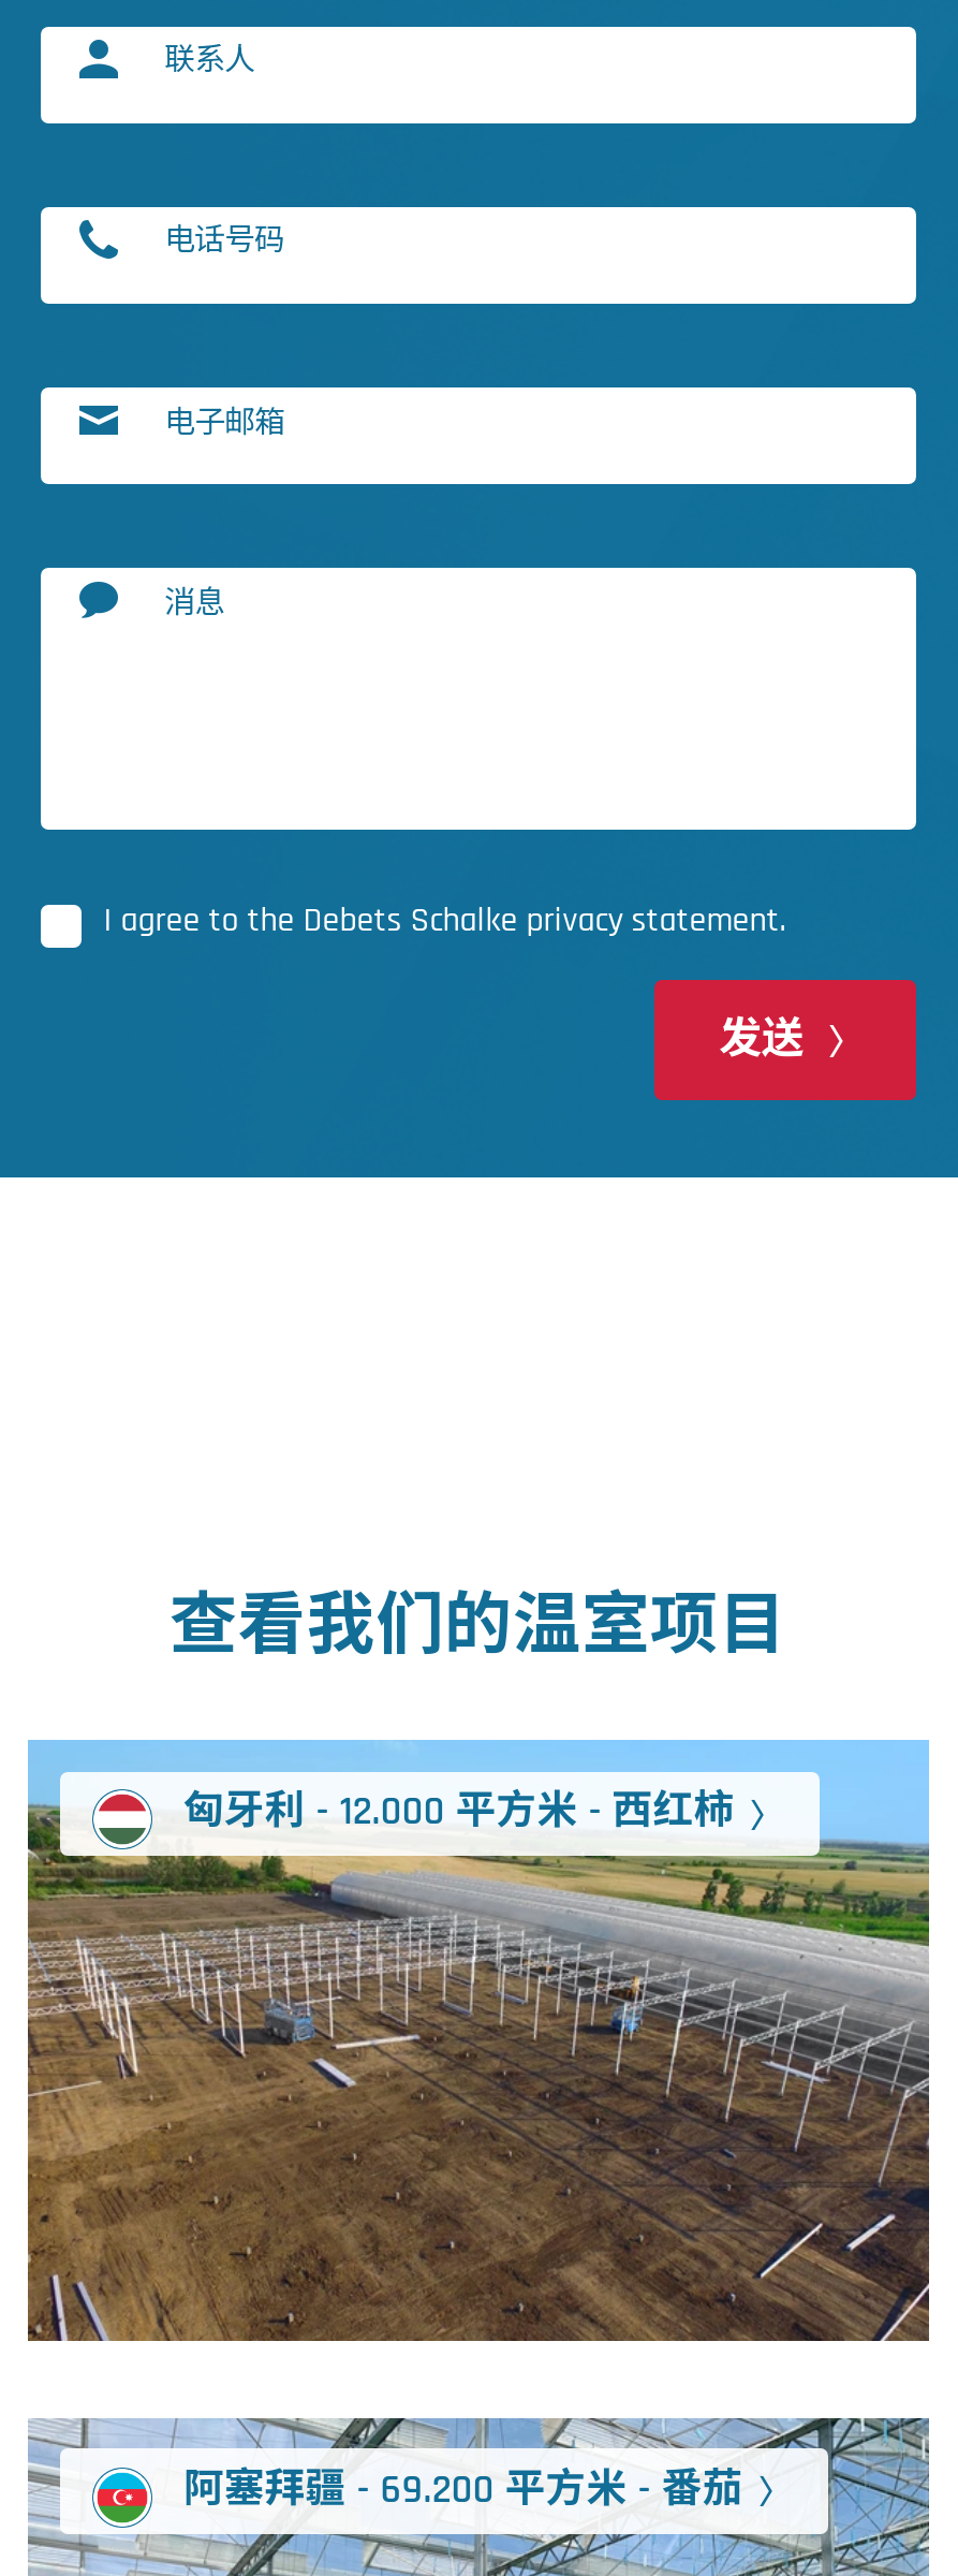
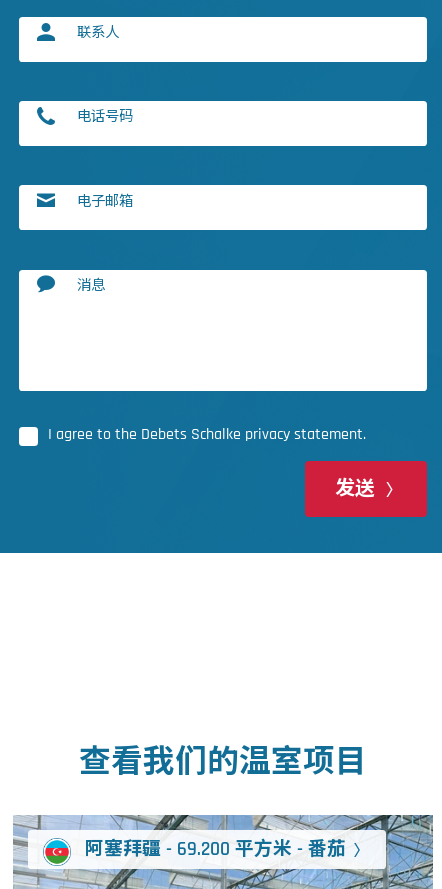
[26,1738,931,2352] [image] | 匈牙利 - 12.000 平方米 - 西红柿 -> none

